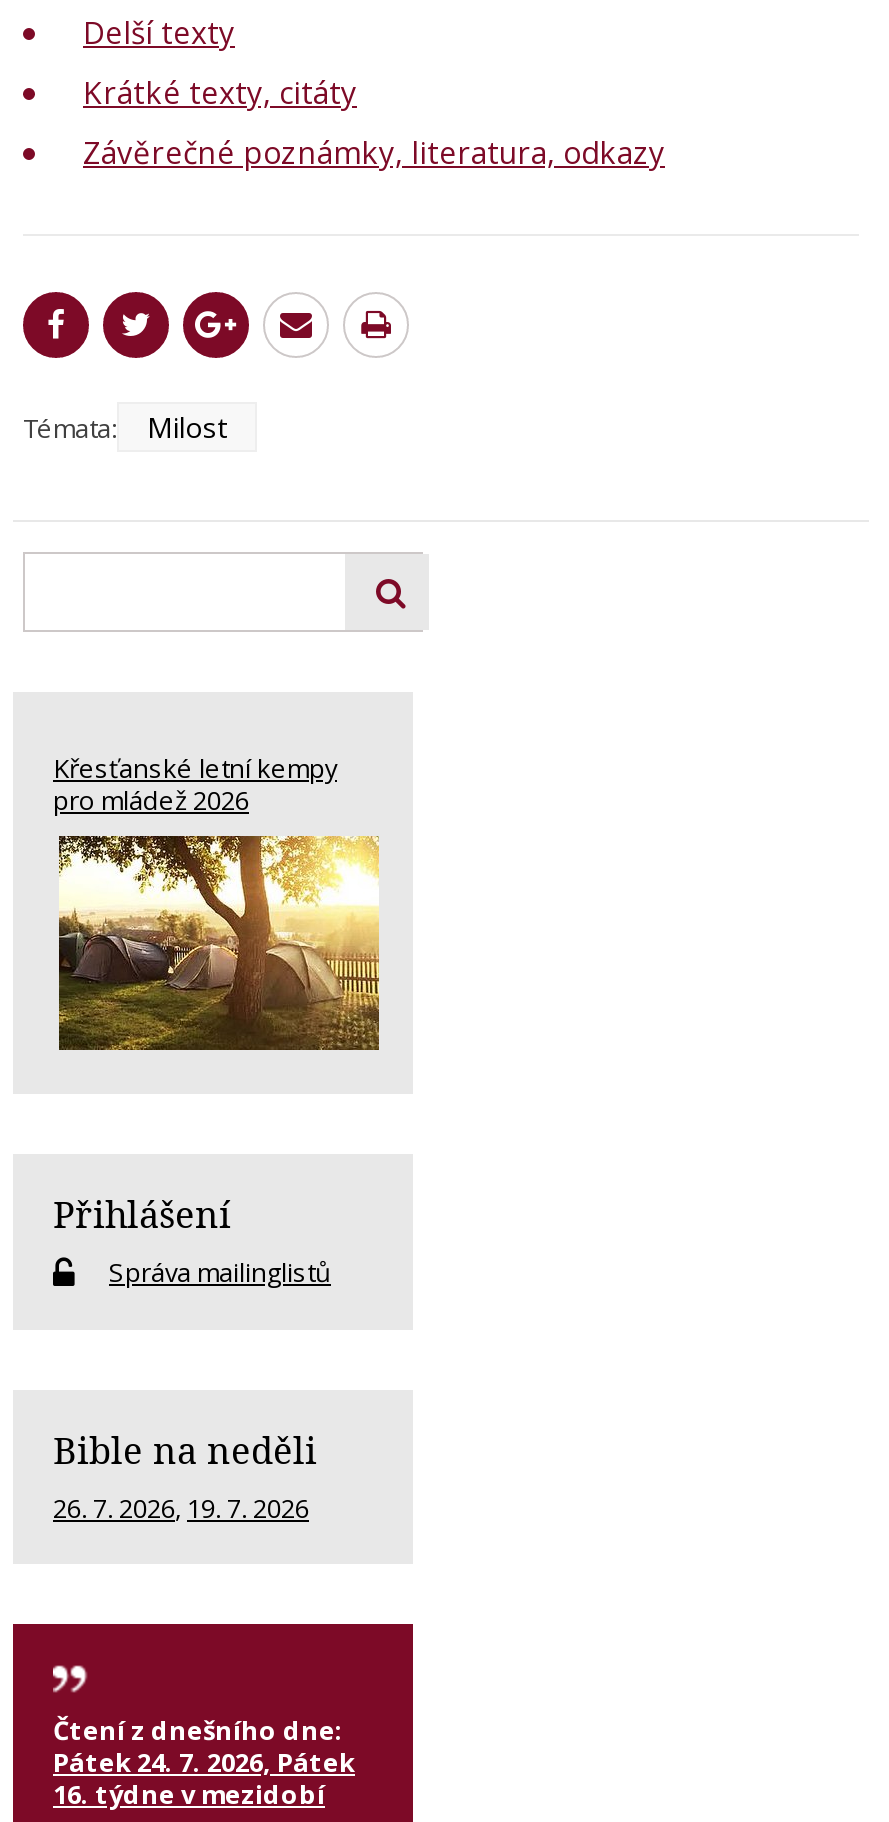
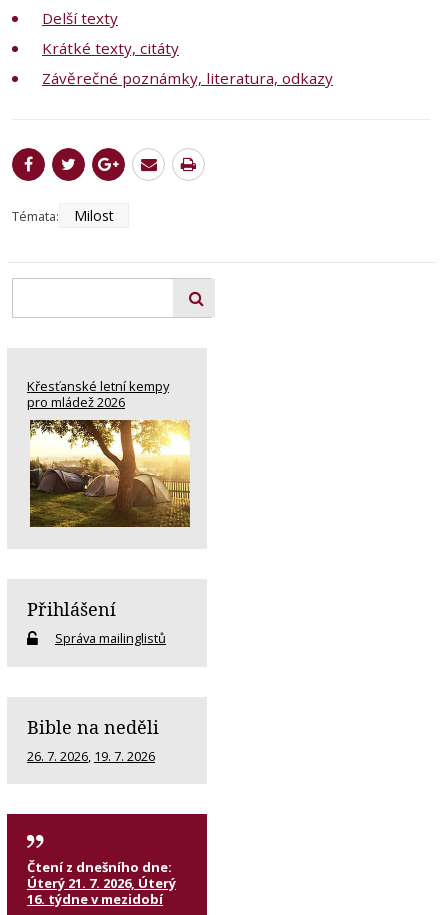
[53,1745,355,1781] Pátek 24. 7. 2026, Pátek -> [27,874,176,892] Úterý 21. 7. 2026, Úterý

